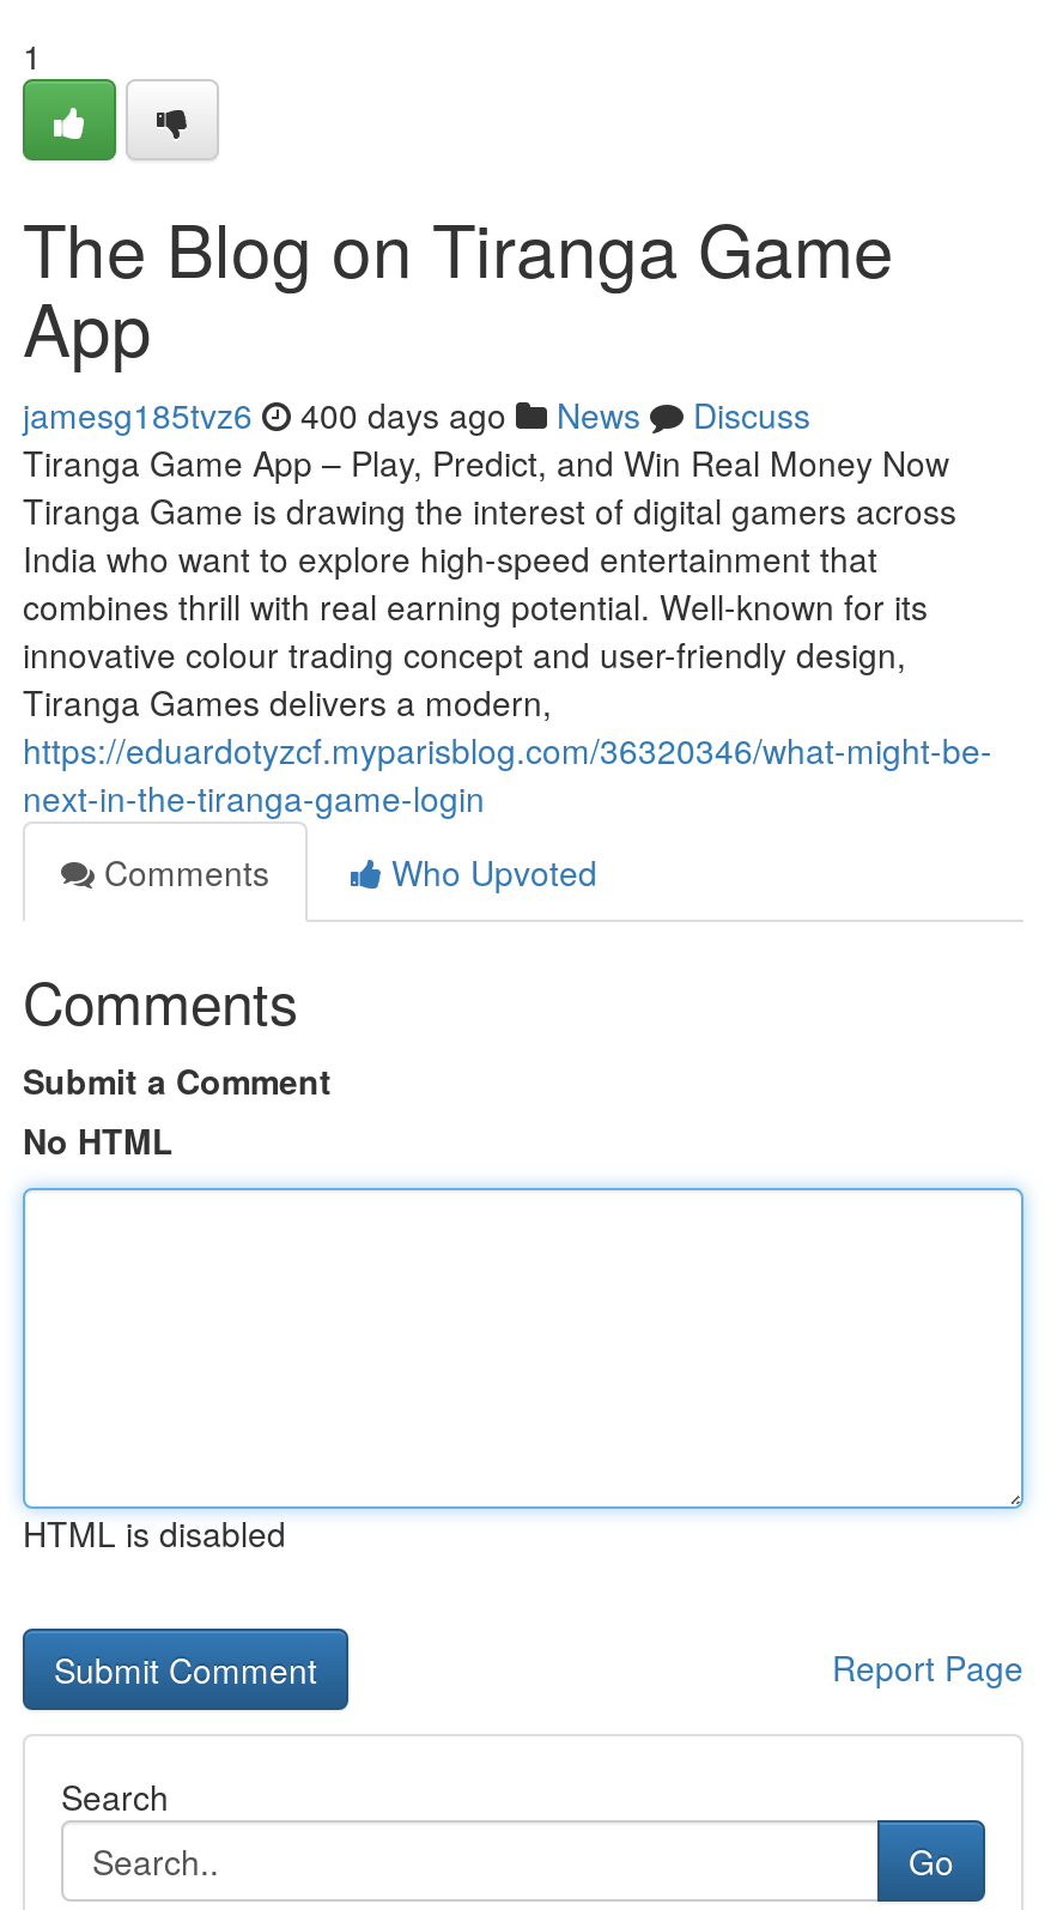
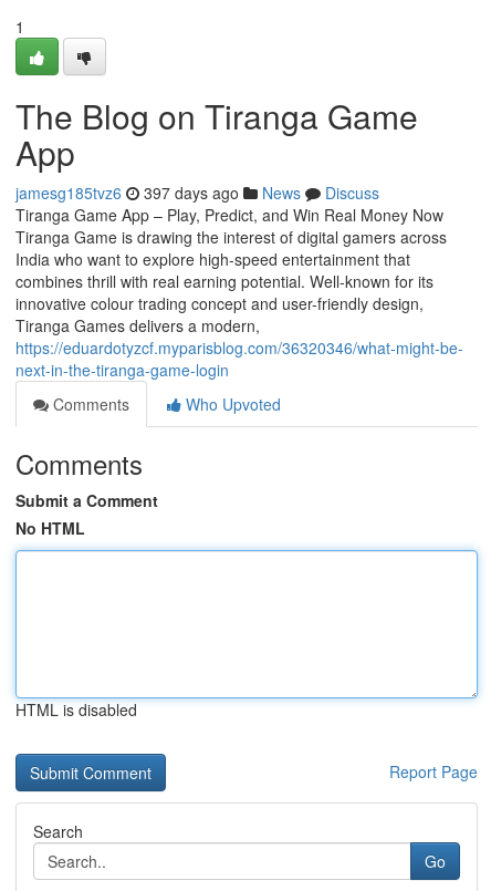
[23,390,810,438] jamesg185tvz6 400 days ago News Discuss -> [15,182,379,204] jamesg185tvz6 397 days ago News Discuss

